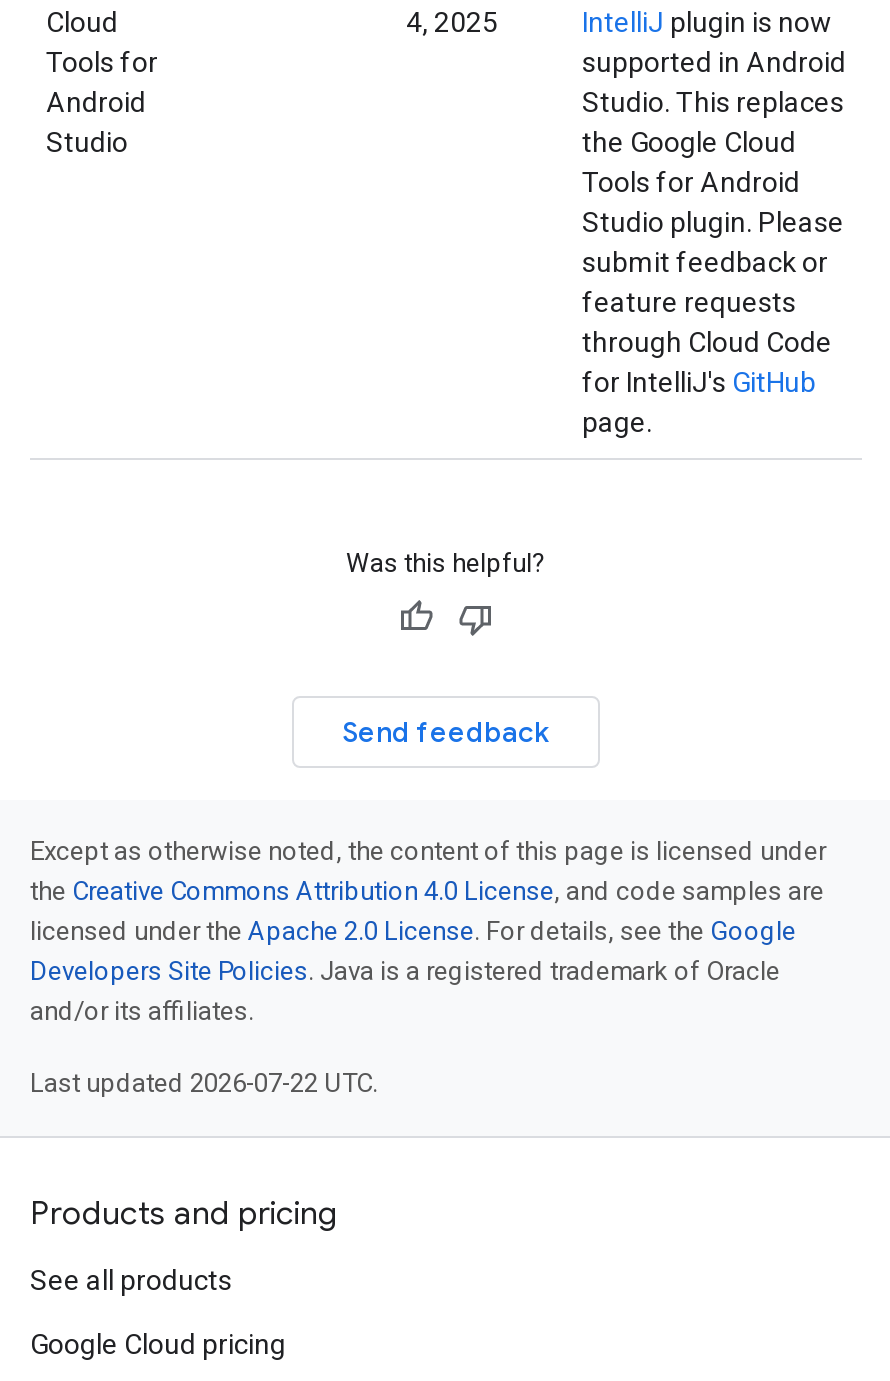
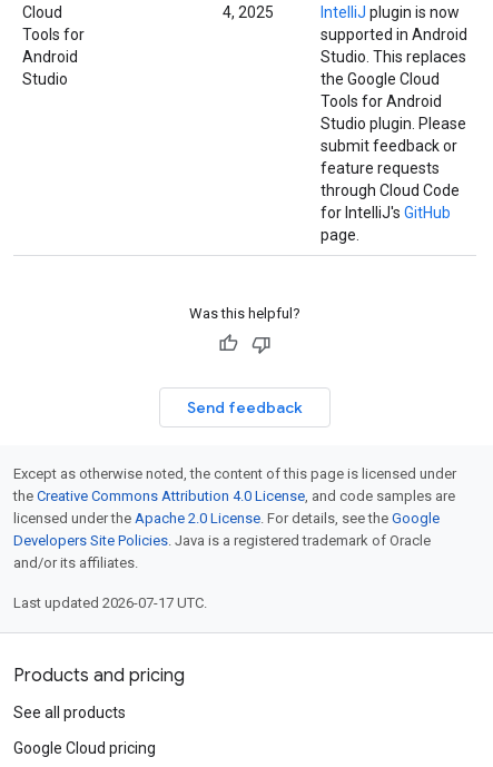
[30,1068,378,1098] Last updated 2026-07-22 UTC. -> [13,594,207,611] Last updated 2026-07-17 UTC.

